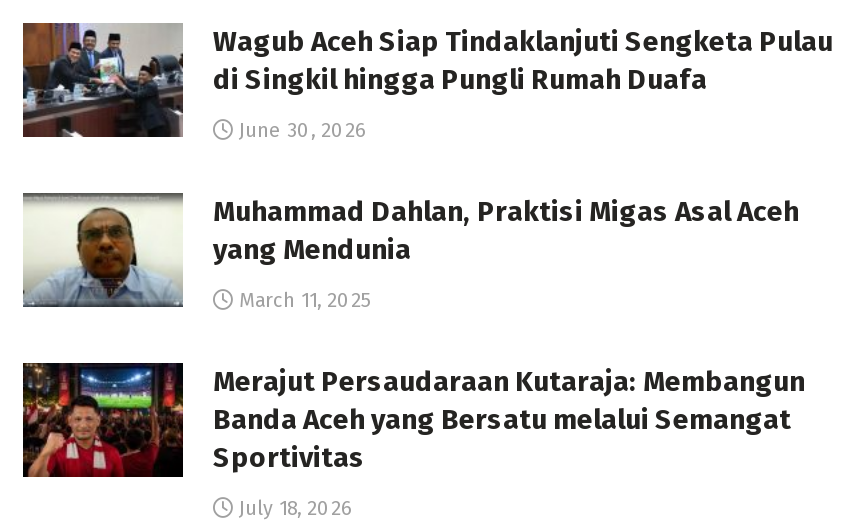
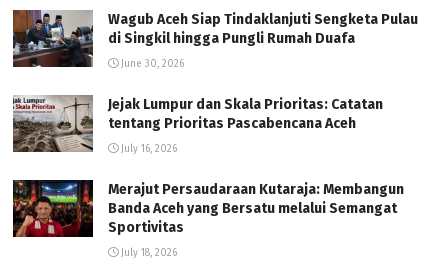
[23,193,799,307] [image] | Muhammad Dahlan, Praktisi Migas Asal Aceh | yang Mendunia -> [12,95,383,152] [image] | Jejak Lumpur dan Skala Prioritas: Catatan | tentang Prioritas Pascabencana Aceh
[233,289,371,313] March 11, 2025 -> [118,143,177,155] July 16, 2026

